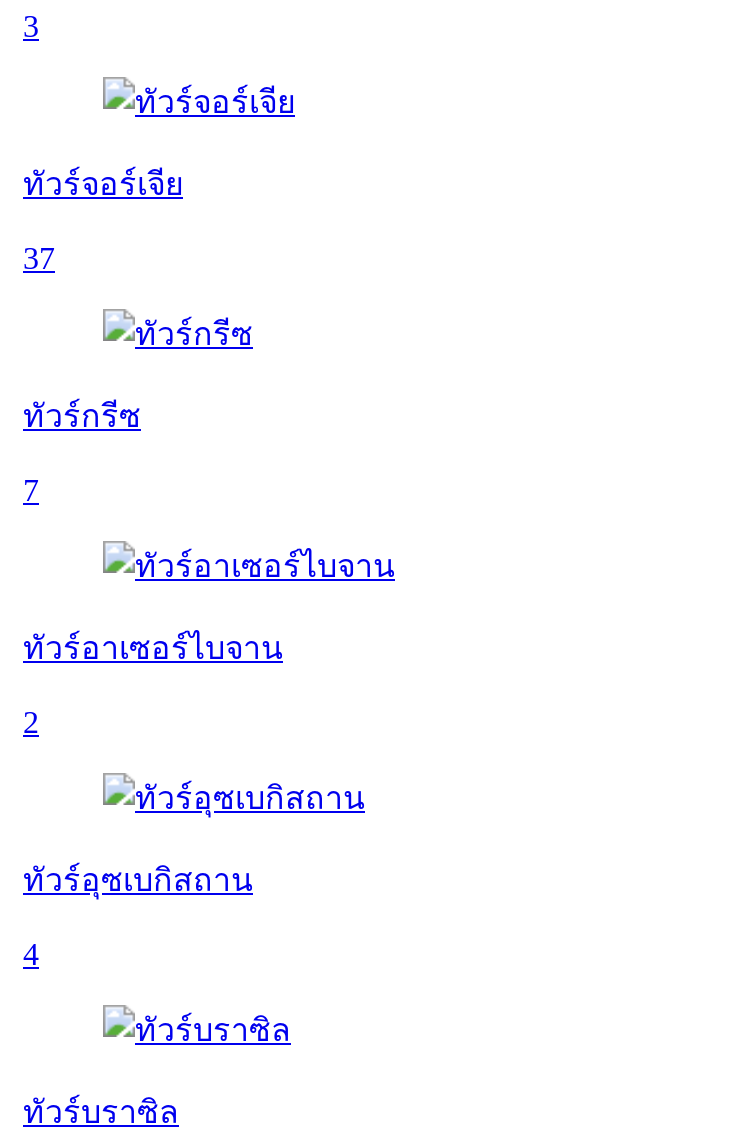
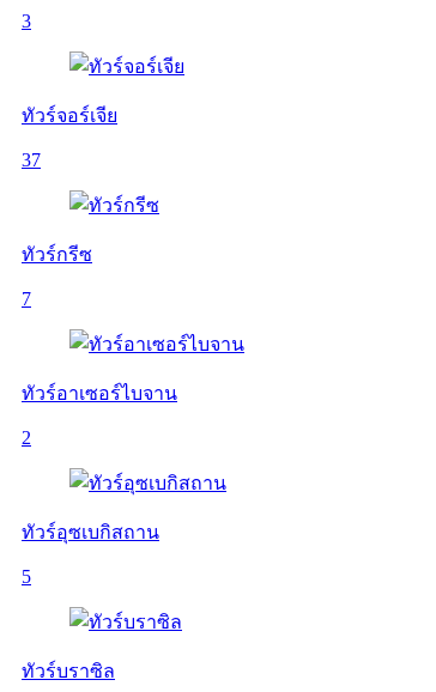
[23,937,39,971] 4 -> [22,566,31,587] 5

